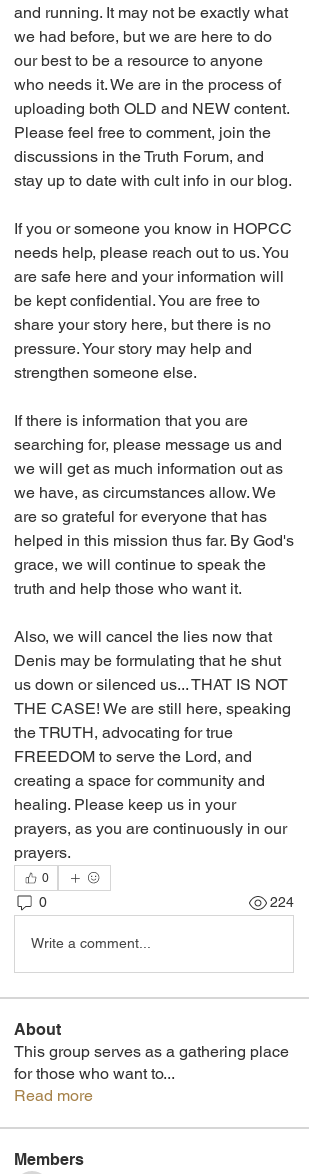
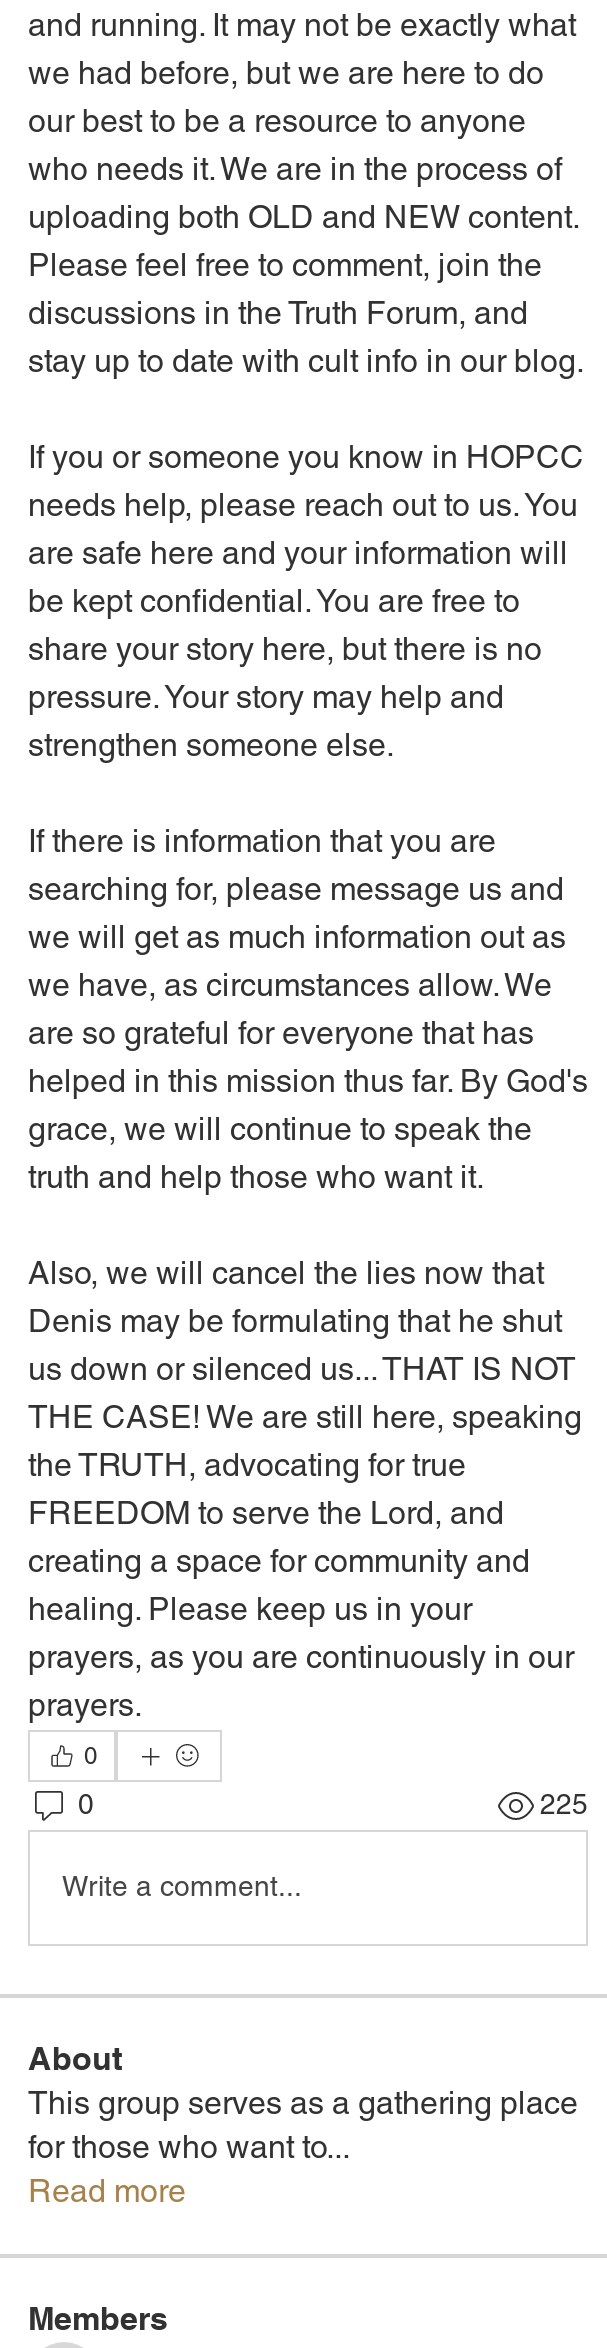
[270,894,294,910] 224 -> [540,1789,588,1821] 225

